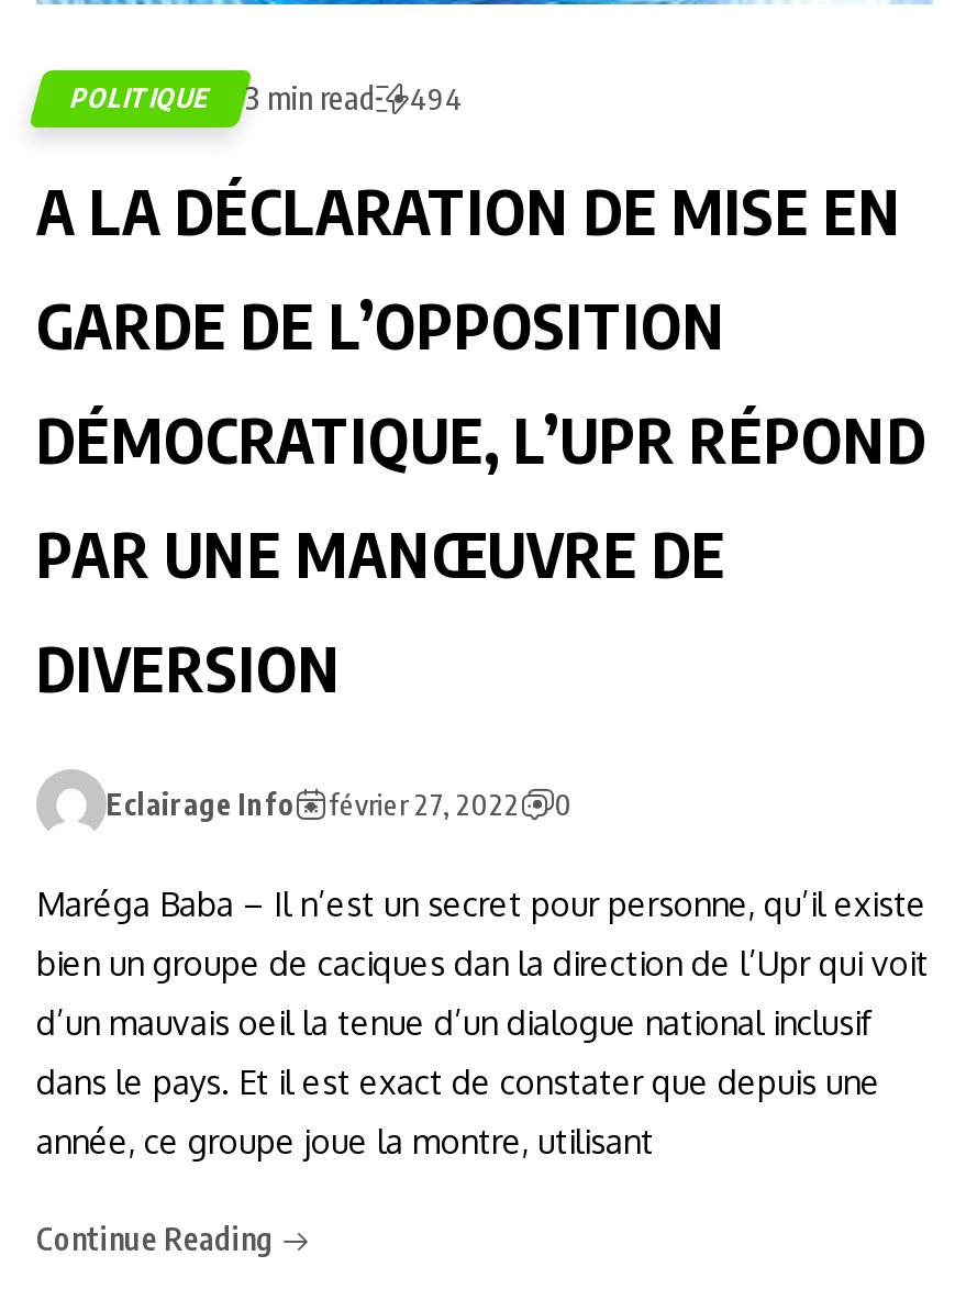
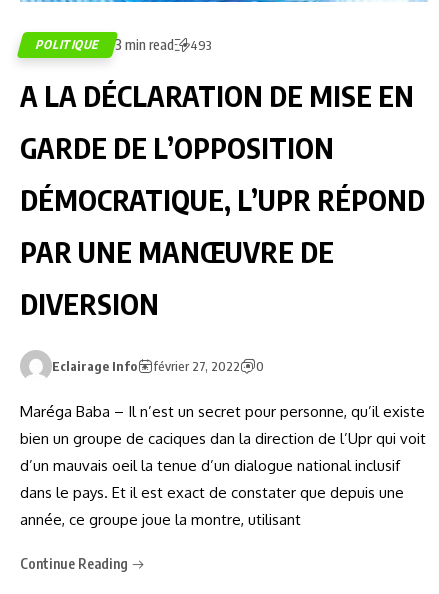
[410,81,463,116] 494 -> [190,37,212,53] 493

